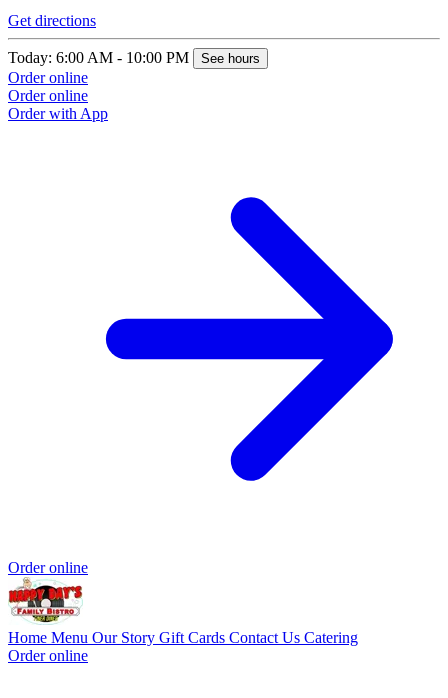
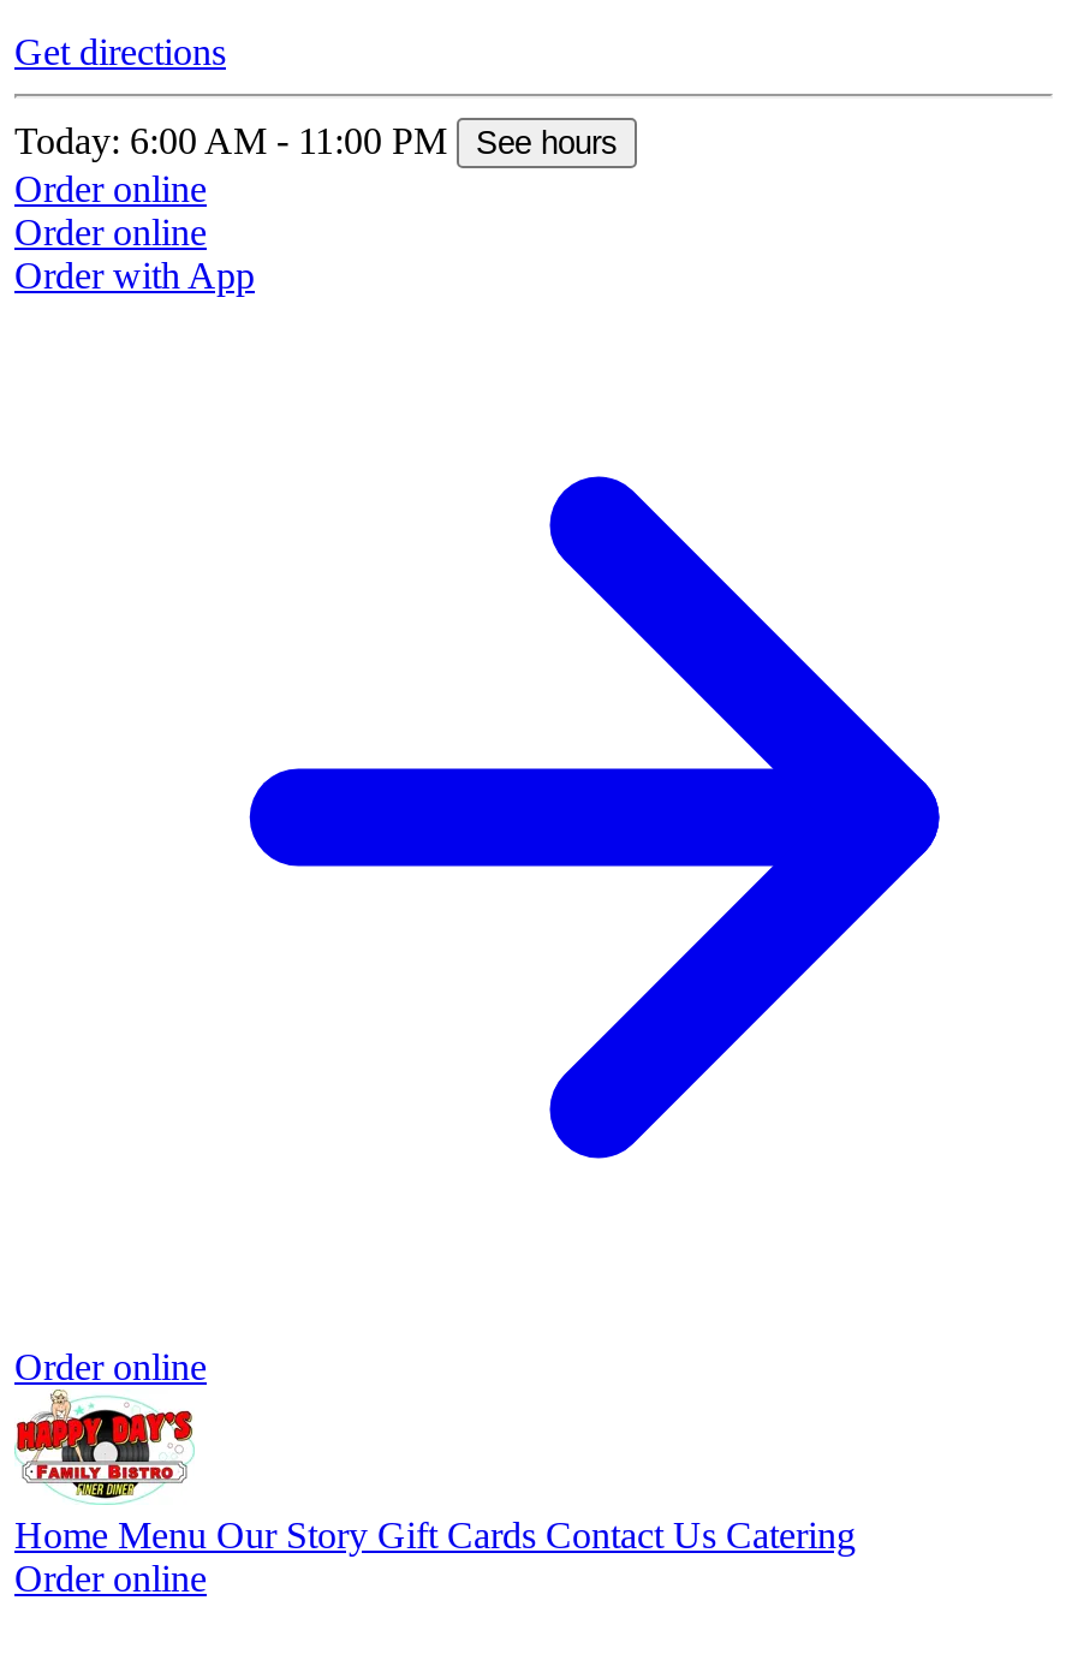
[8,49,260,66] Today: 6:00 AM - 10:00 PM See hours -> [14,120,618,161] Today: 6:00 AM - 11:00 PM See hours

